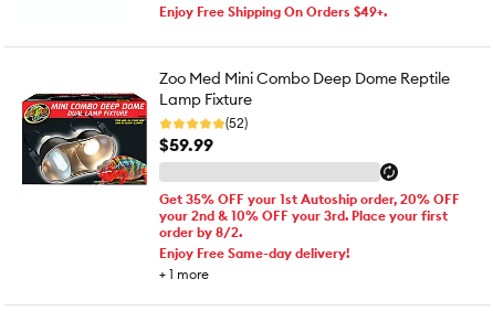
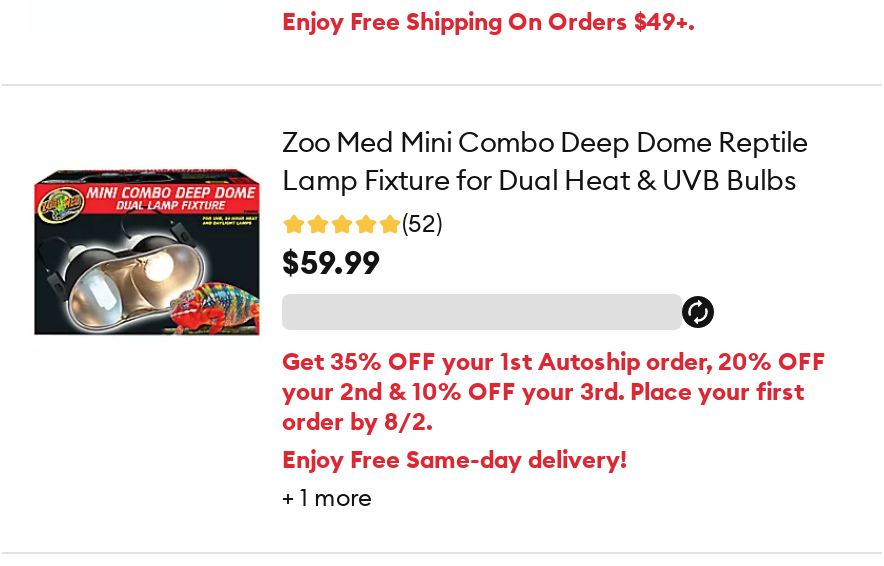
[159,89,252,109] Lamp Fixture -> [282,162,796,198] Lamp Fixture for Dual Heat & UVB Bulbs

